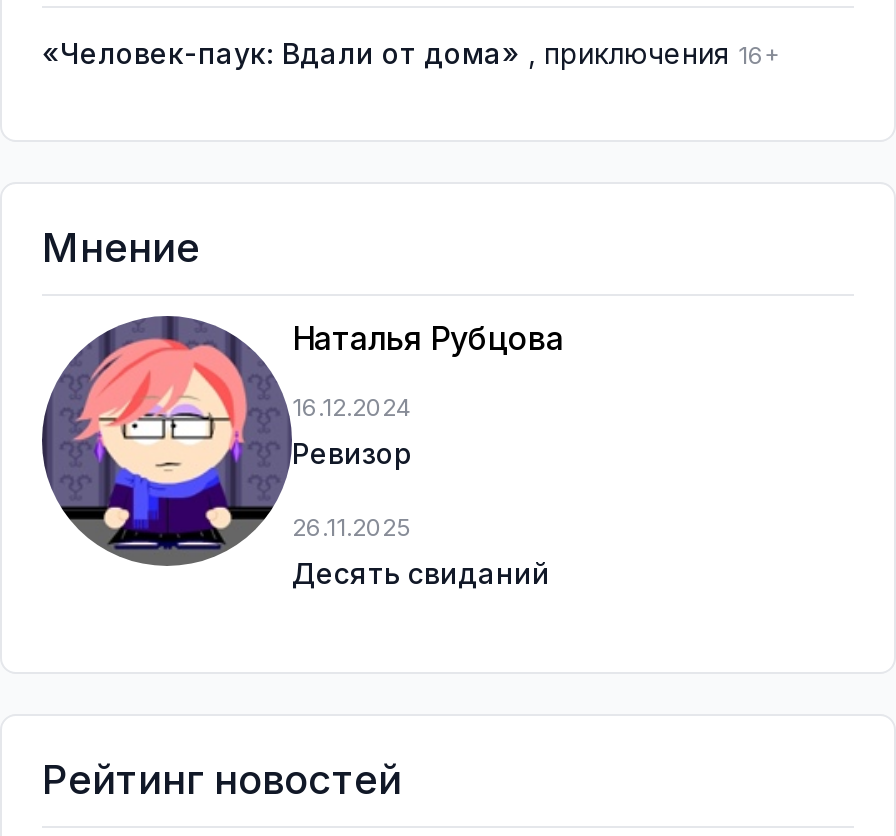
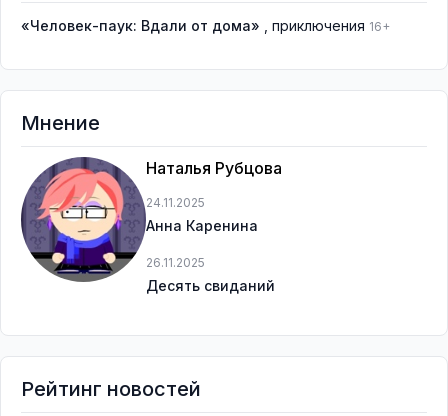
[292,392,412,470] 16.12.2024 | Ревизор -> [146,195,258,234] 24.11.2025 | Анна Каренина

